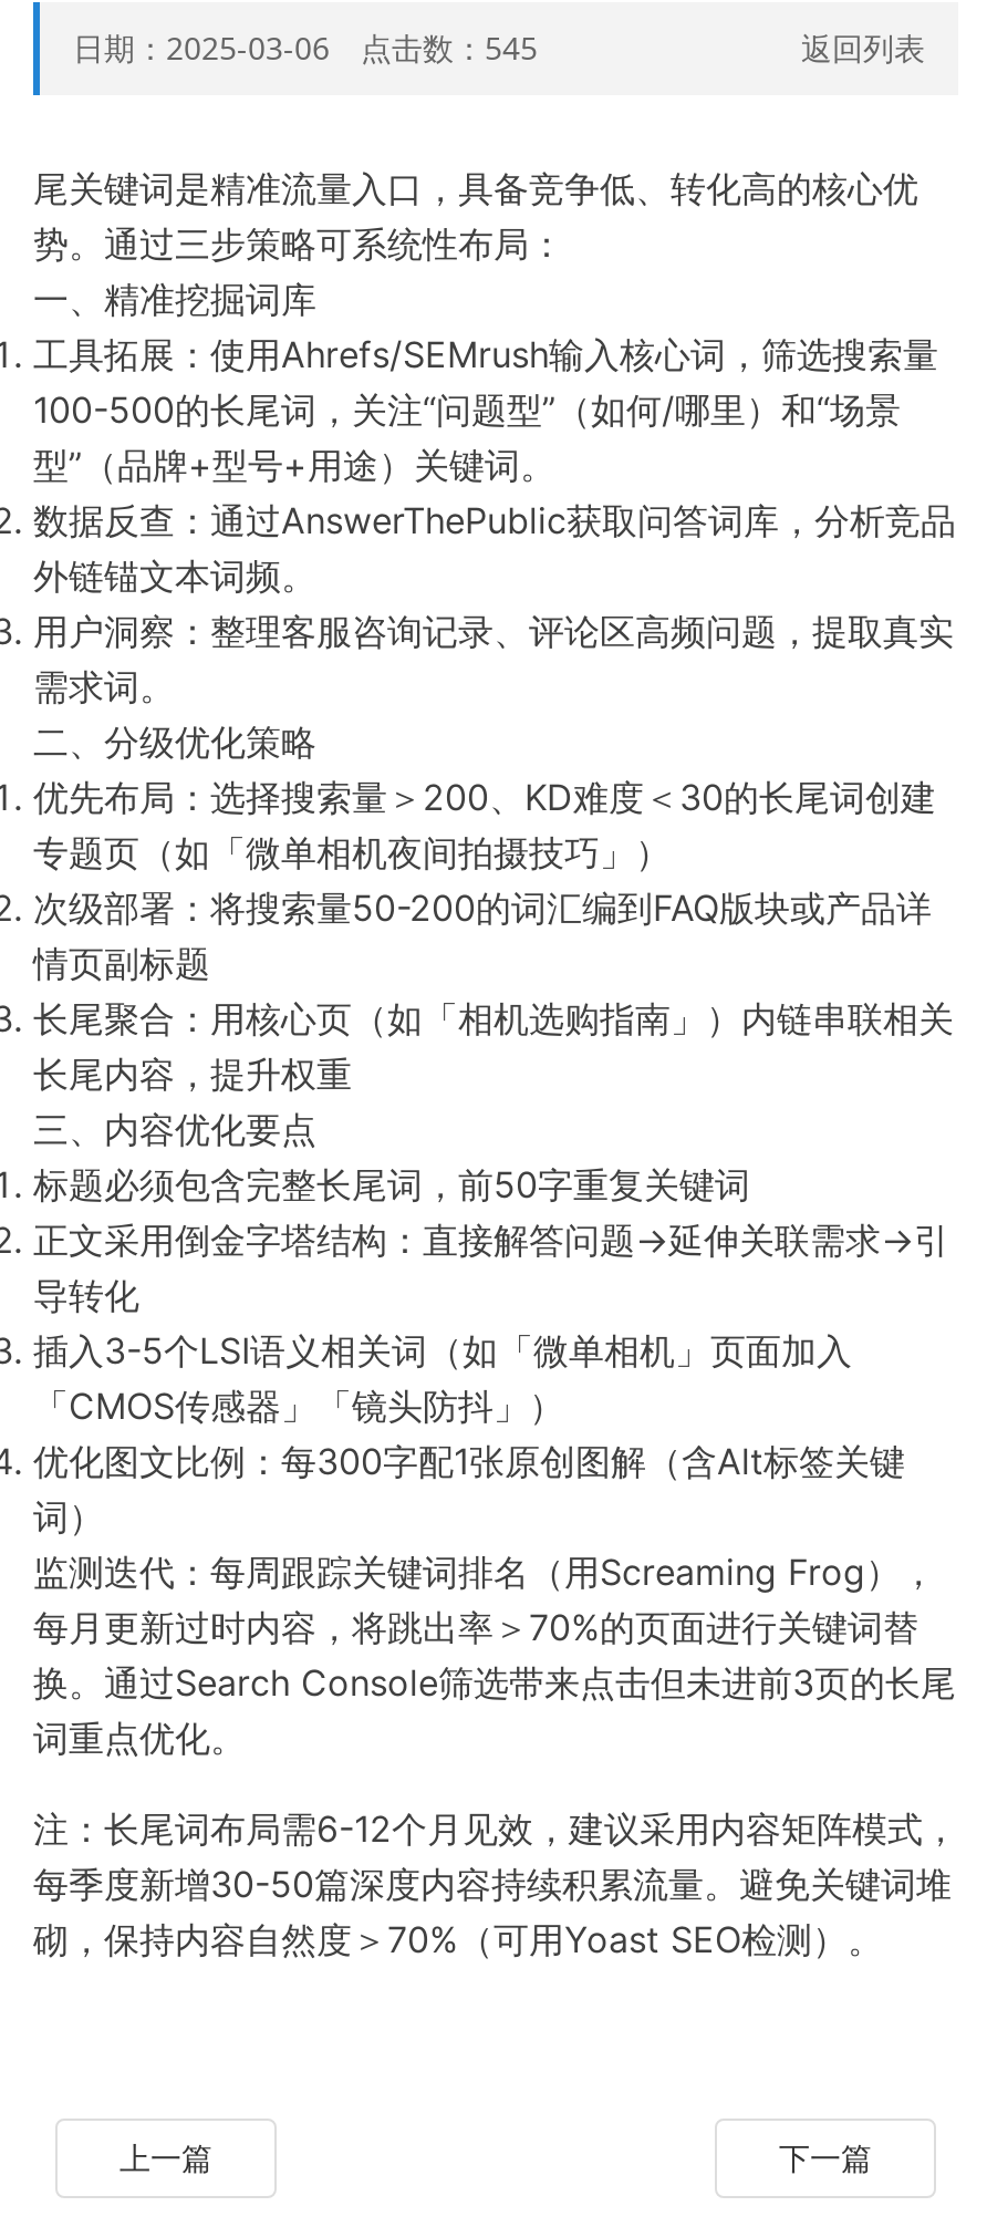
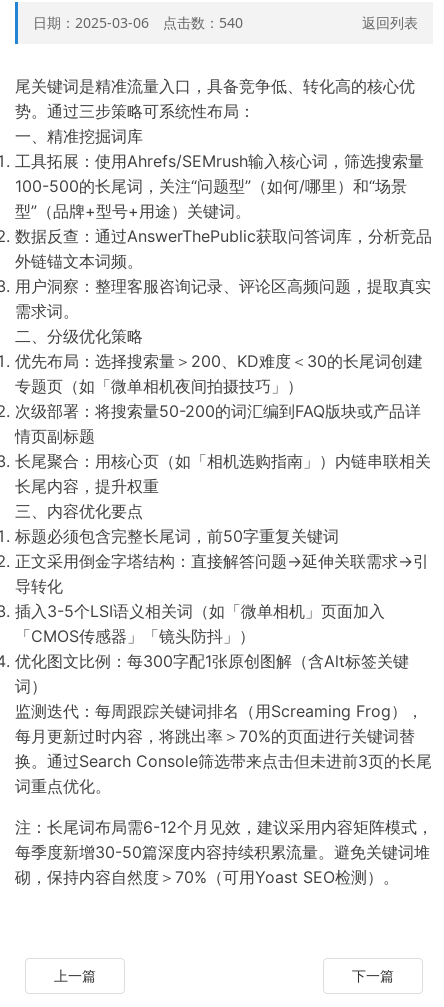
[73,27,538,69] 日期：2025-03-06 点击数：545 -> [33,13,243,32] 日期：2025-03-06 点击数：540

